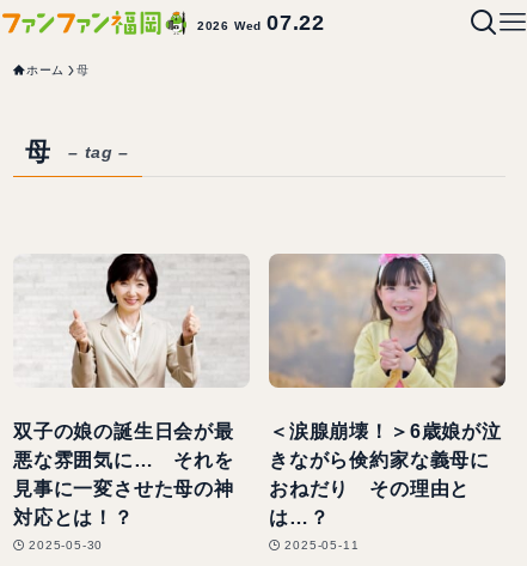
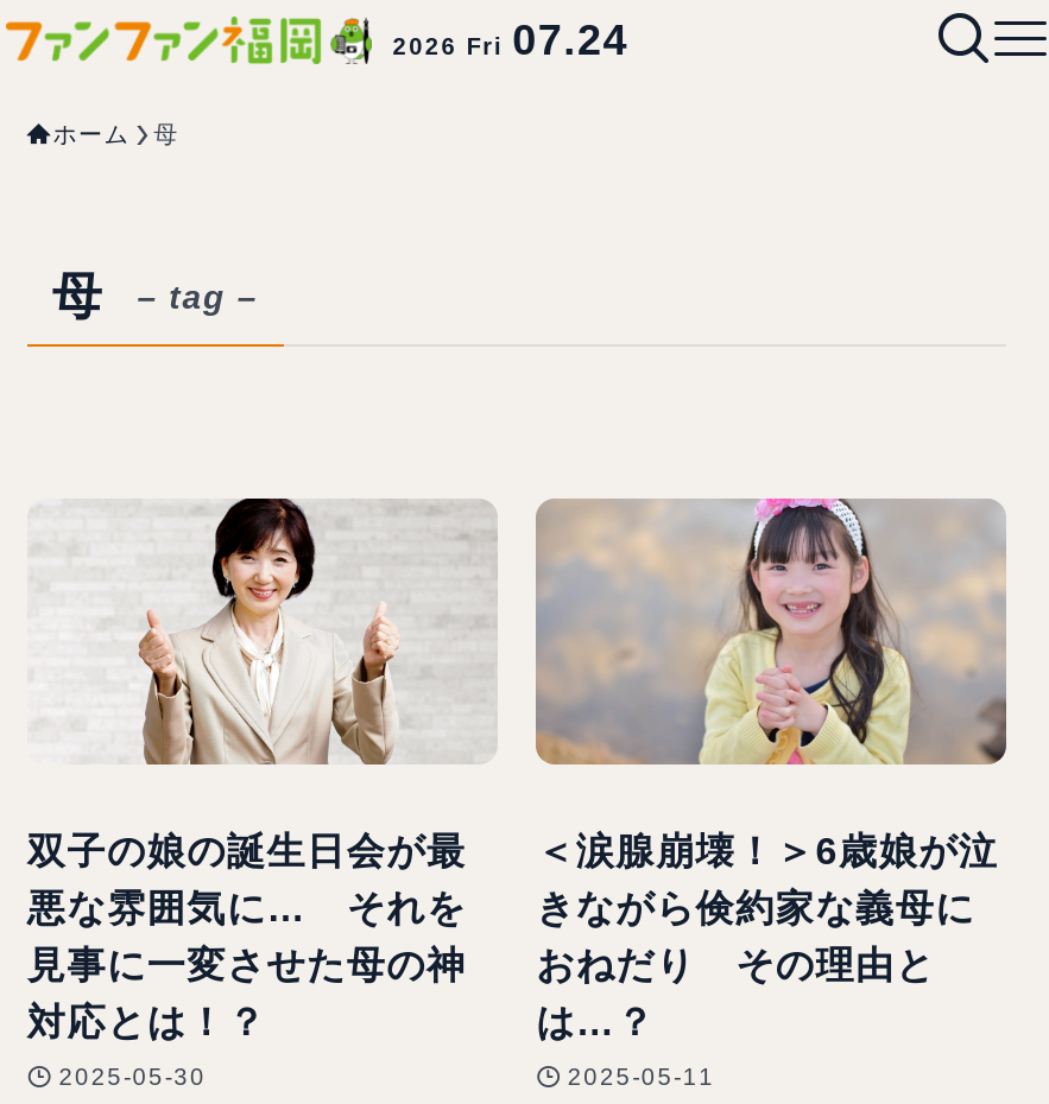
[197,11,325,35] 2026 Wed 07.22 -> [393,17,629,64] 2026 Fri 07.24

